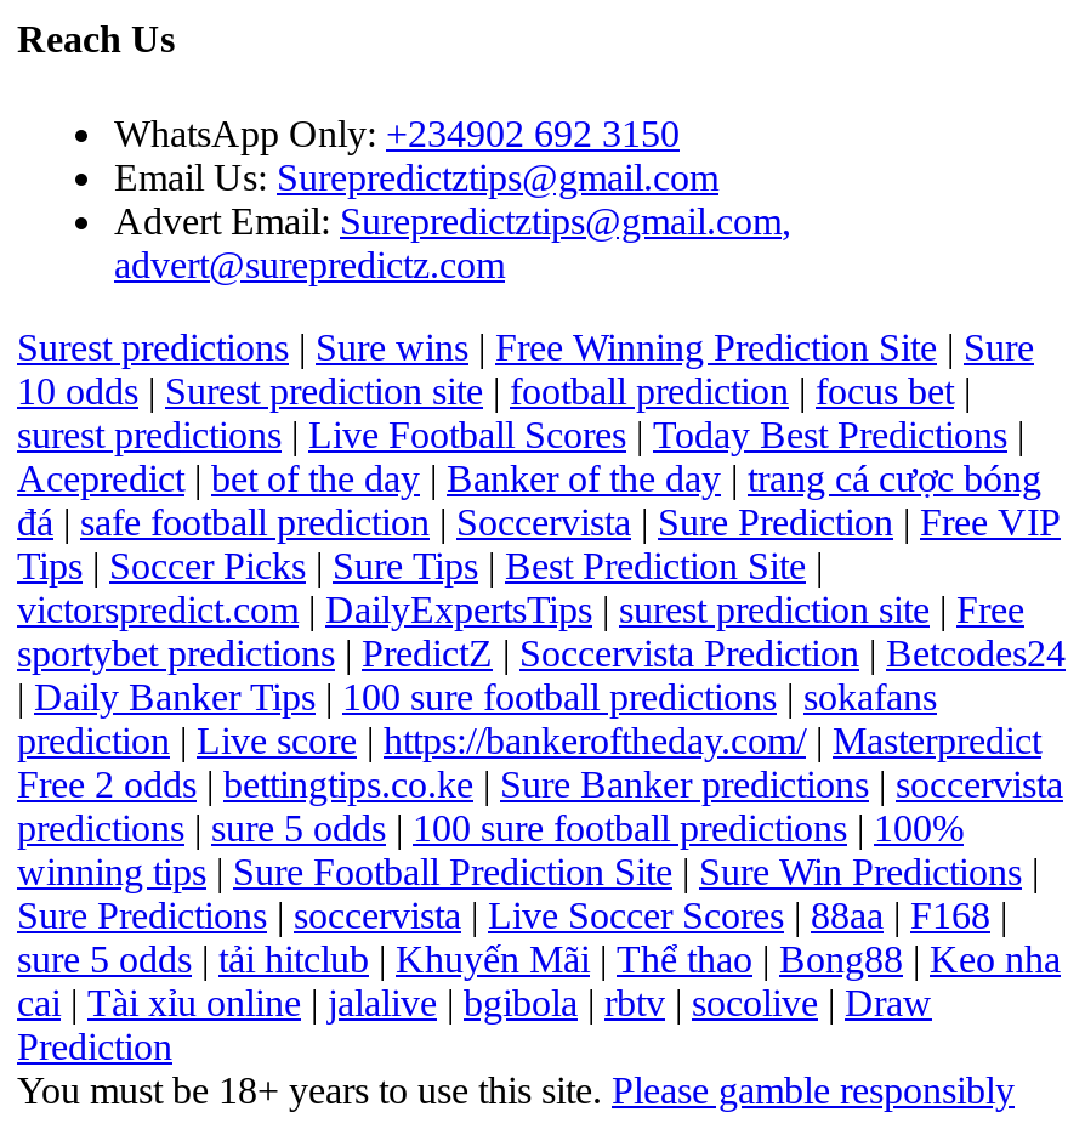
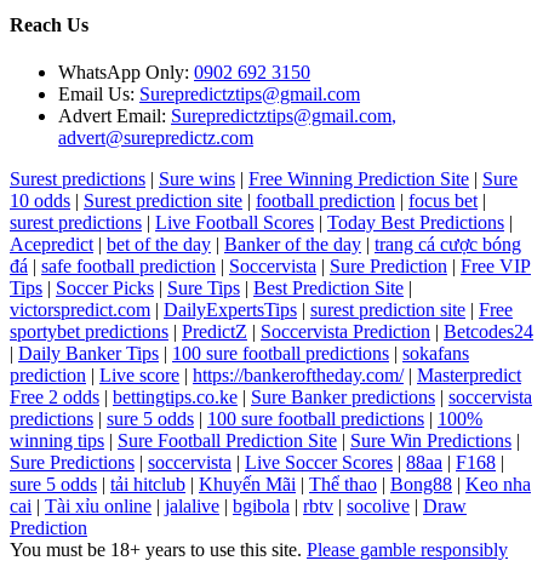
[114,114,680,155] WhatsApp Only: +234902 692 3150 -> [58,62,310,83] WhatsApp Only: 0902 692 3150

